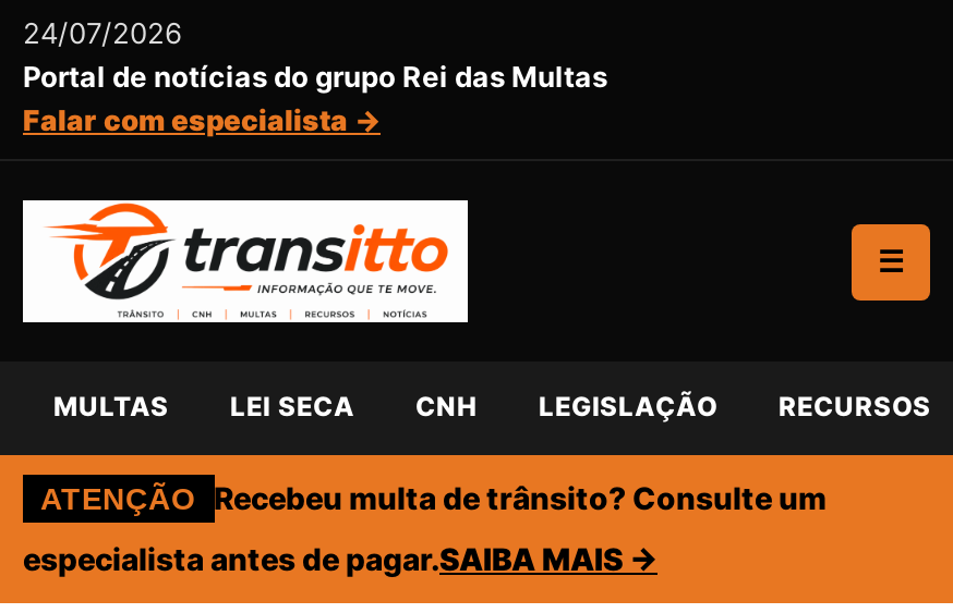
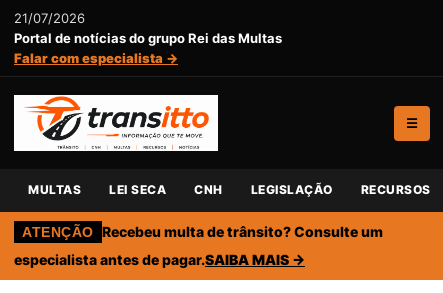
[23,15,182,50] 24/07/2026 -> [14,10,85,26] 21/07/2026

